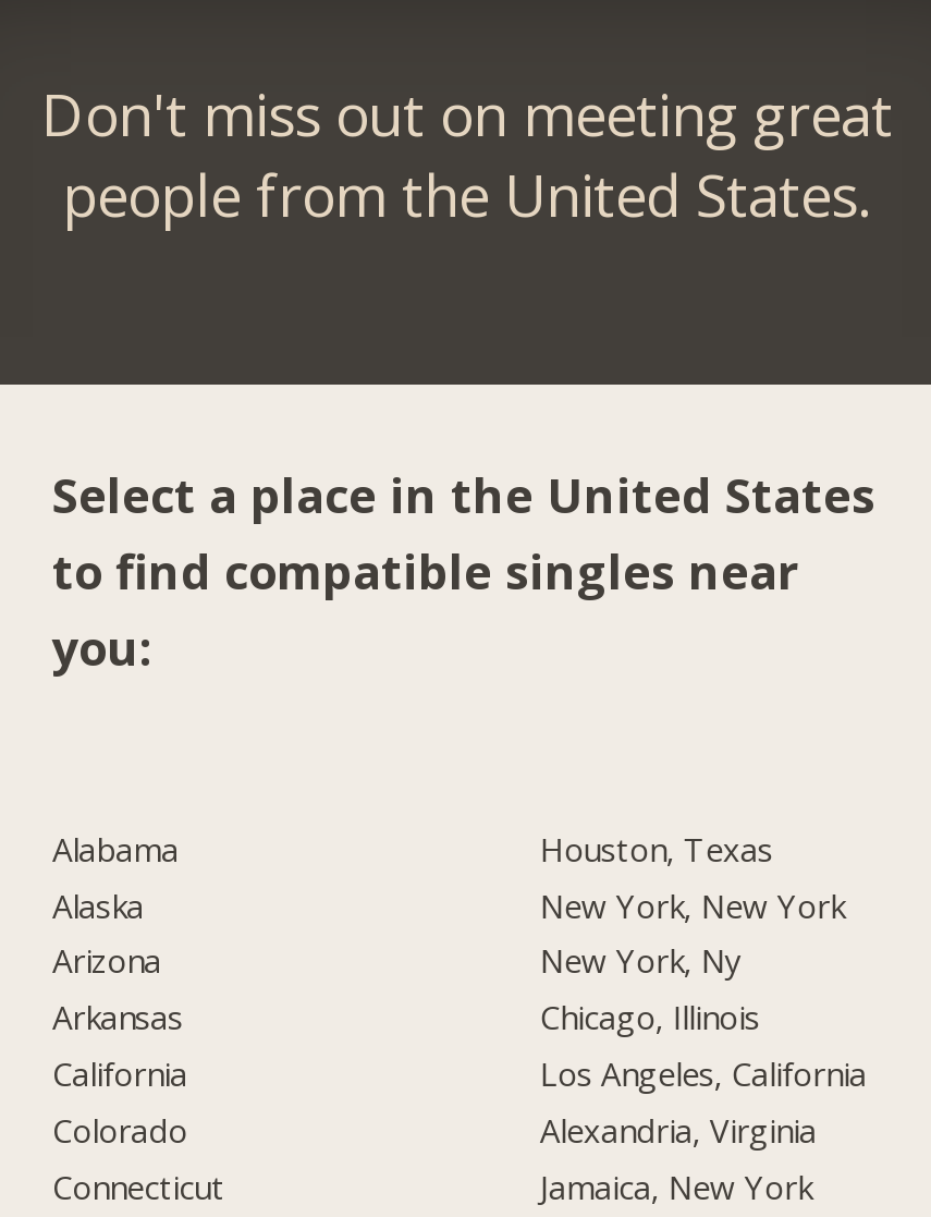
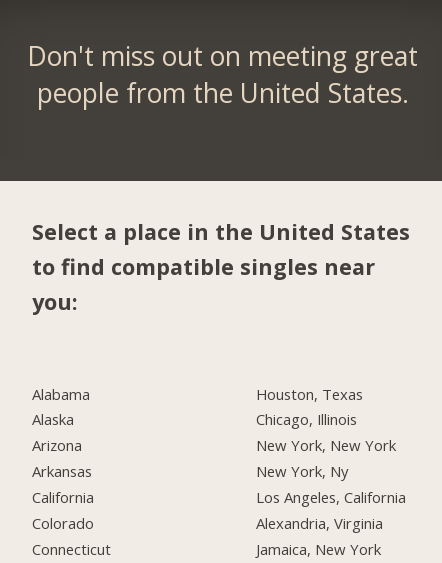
moved [540,883,845,983] -> [256,435,396,481]: New York, New York | New York, Ny
moved [540,995,760,1039] -> [256,409,357,429]: Chicago, Illinois

